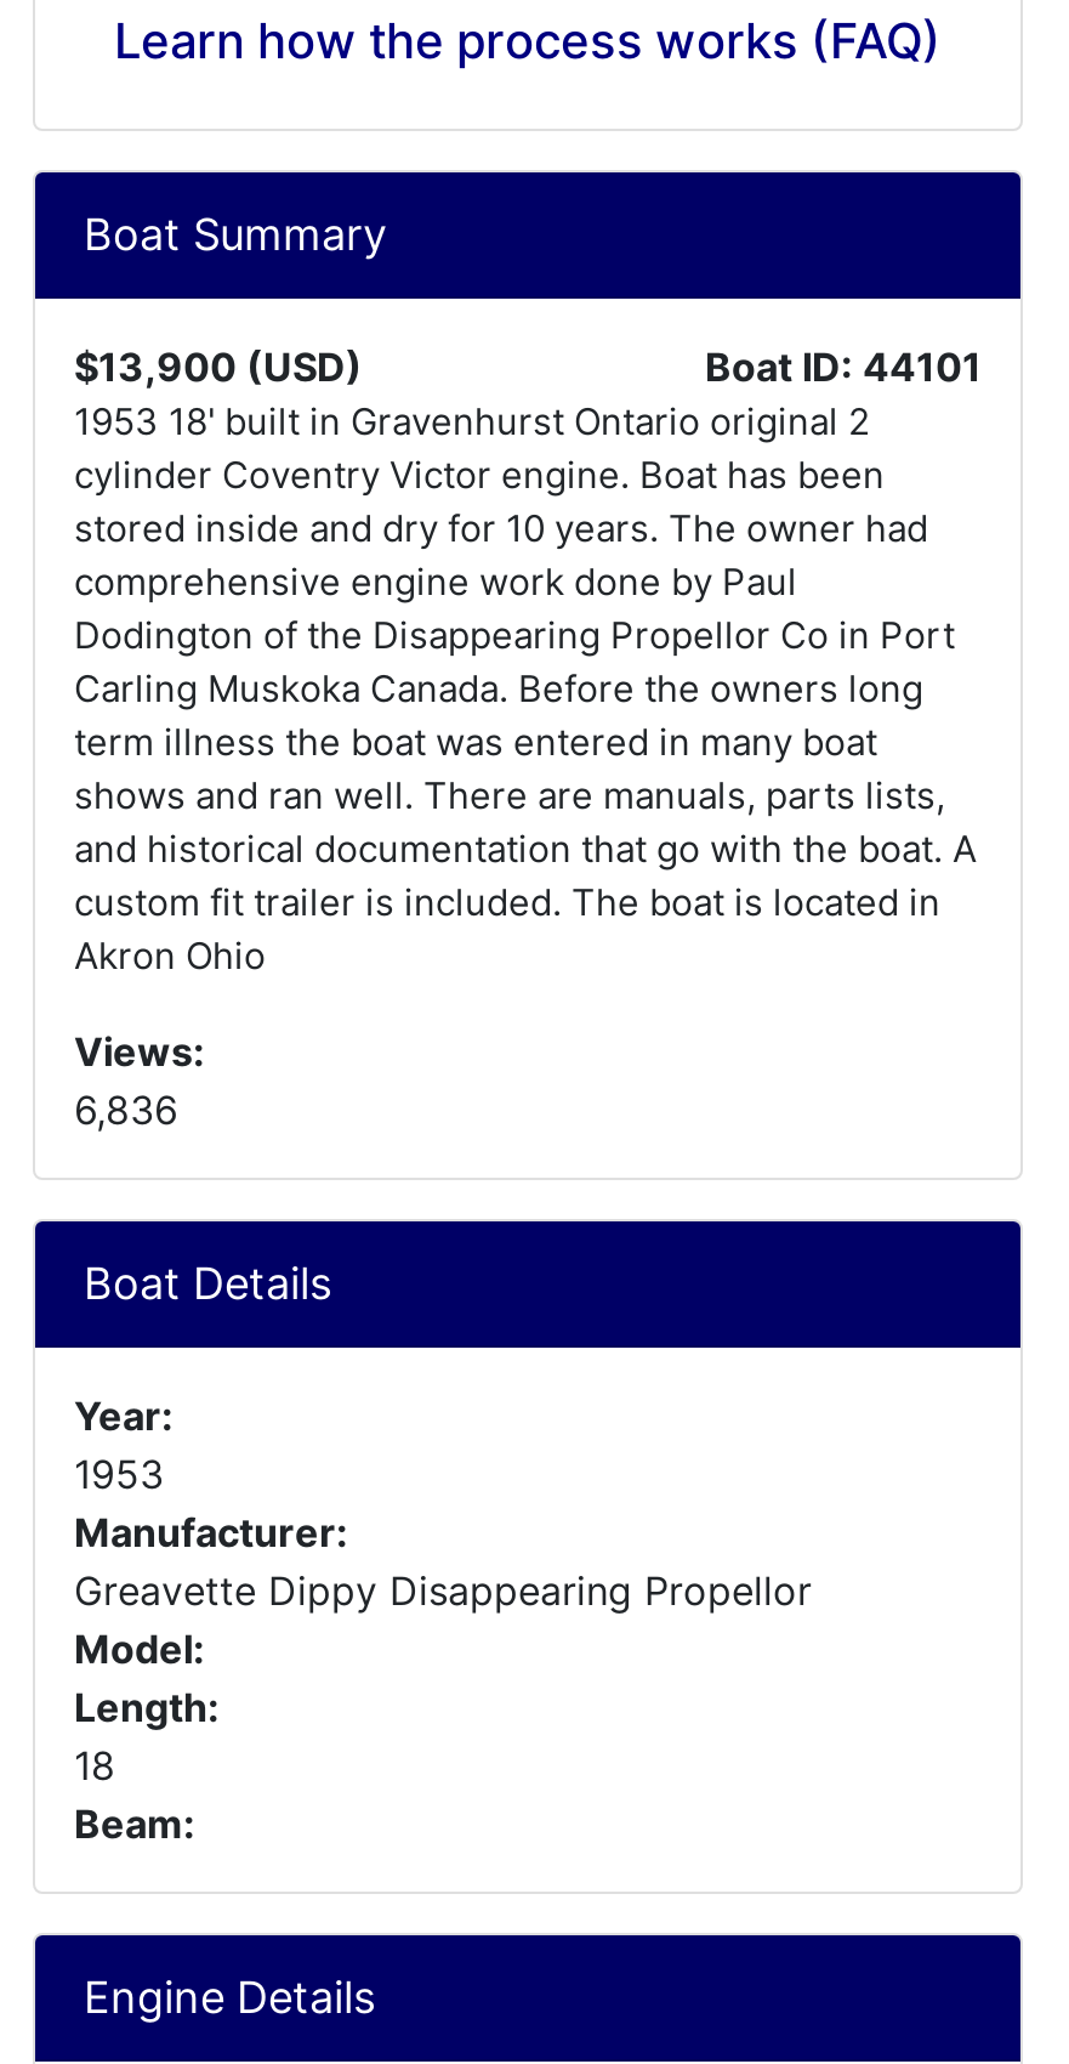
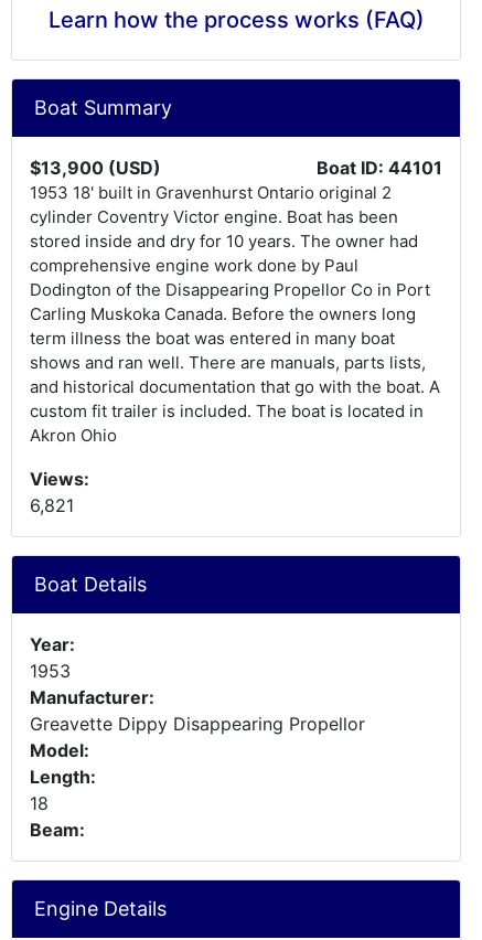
[74,1085,178,1134] 6,836 -> [30,494,74,516] 6,821

